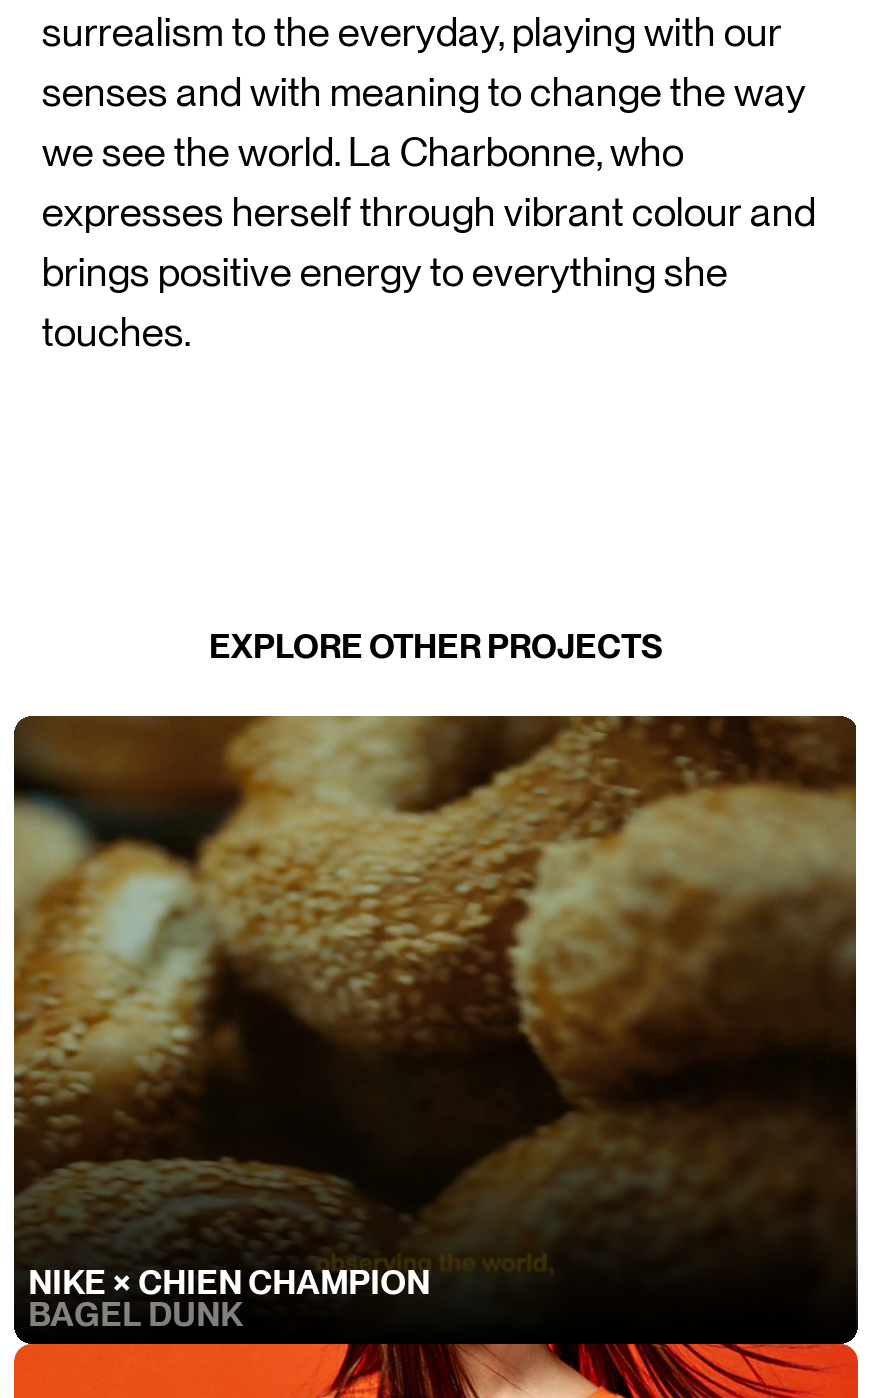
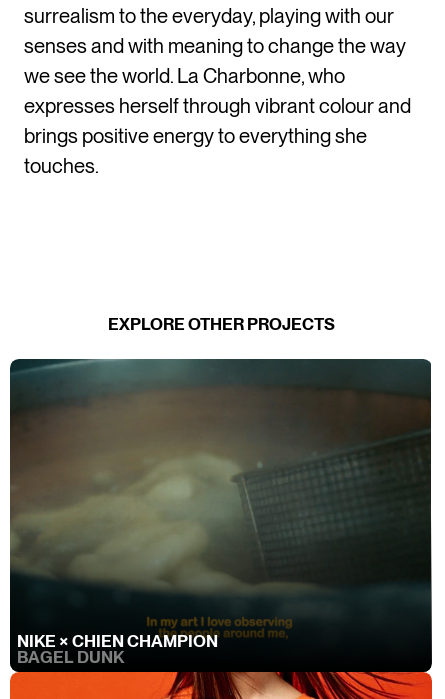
[12,714,856,1260] [image] -> [9,358,431,631] [image]

